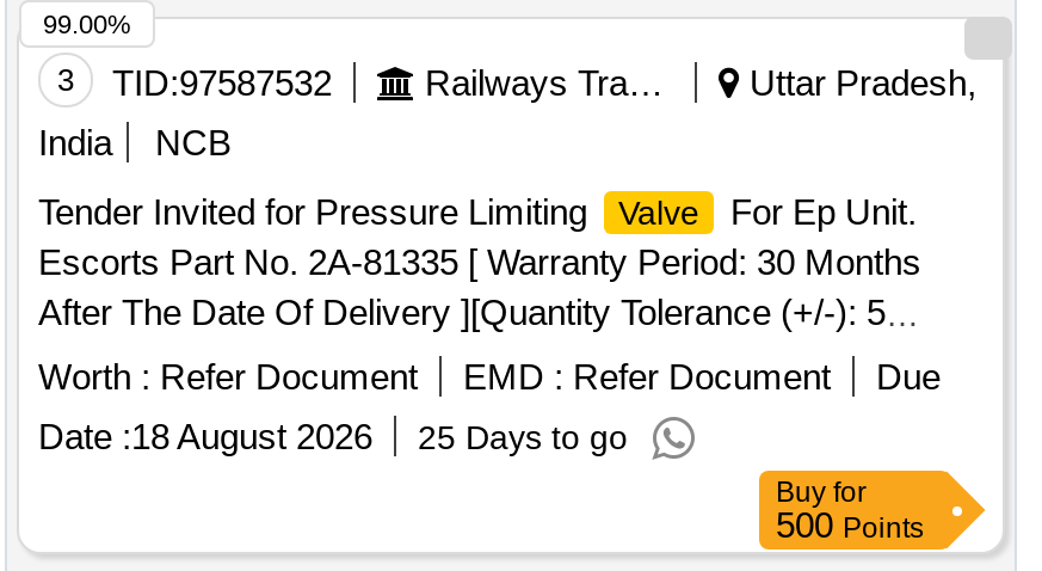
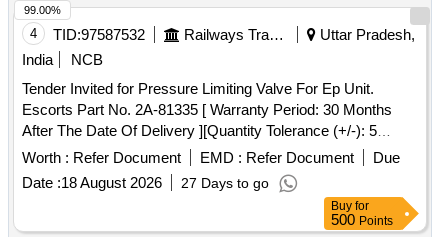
[57,63,332,103] 3 TID:97587532 -> [30,26,145,43] 4 TID:97587532
[38,416,628,457] Date : 18 August 2026 25 Days to go -> [22,174,269,191] Date : 18 August 2026 27 Days to go

